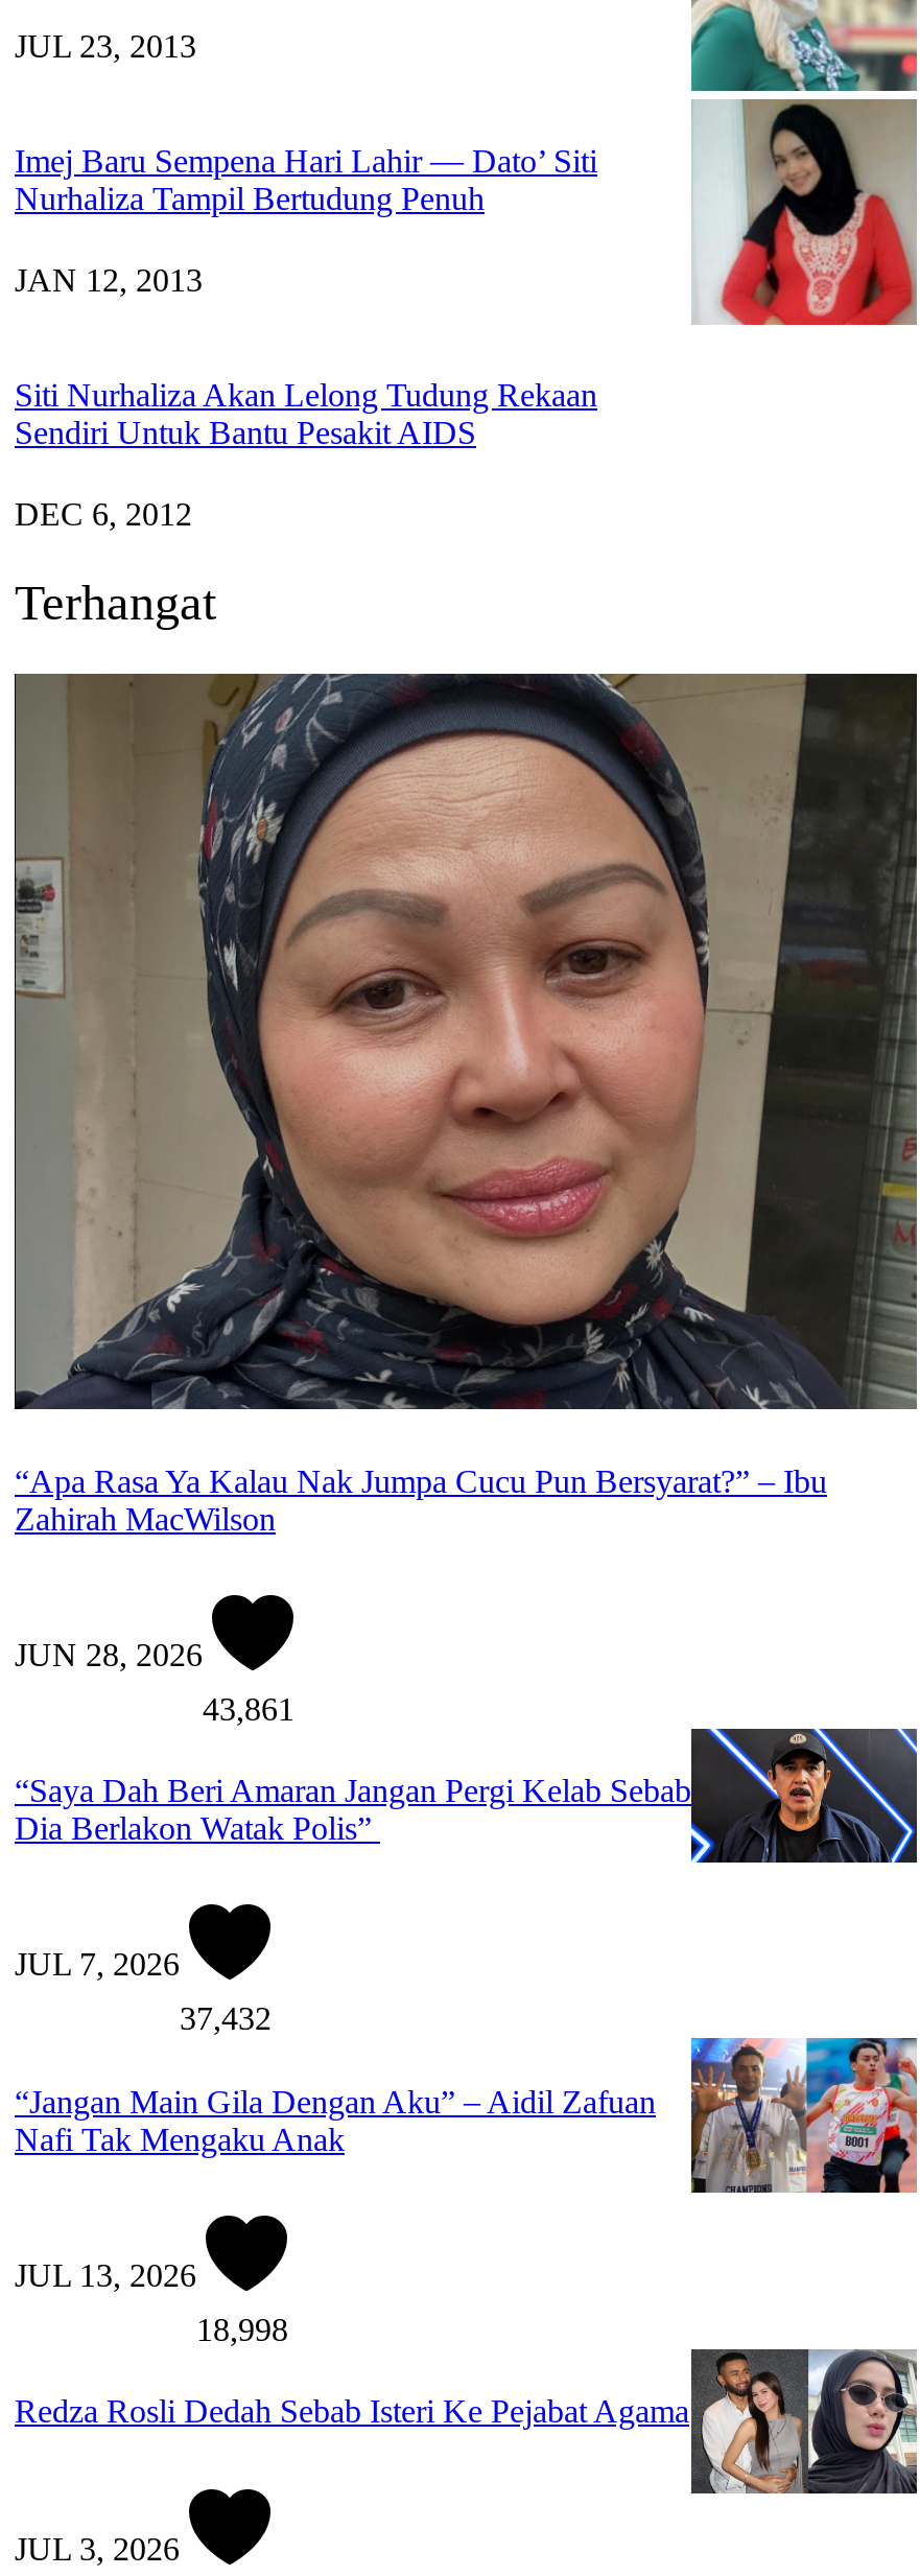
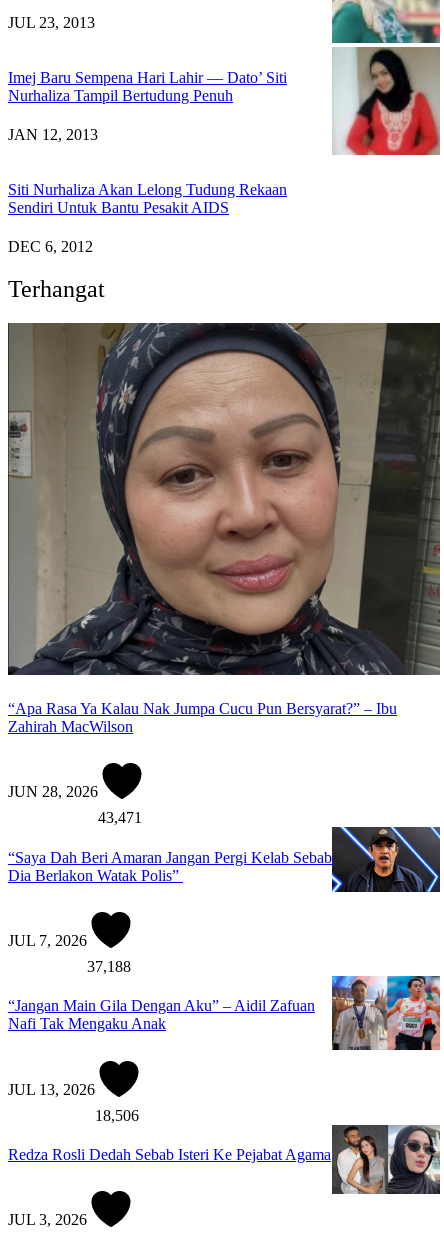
[203,1691,294,1727] 43,861 -> [98,809,142,826] 43,471
[180,2002,272,2037] 37,432 -> [87,958,131,975] 37,188
[196,2312,288,2347] 18,998 -> [95,1106,139,1123] 18,506

